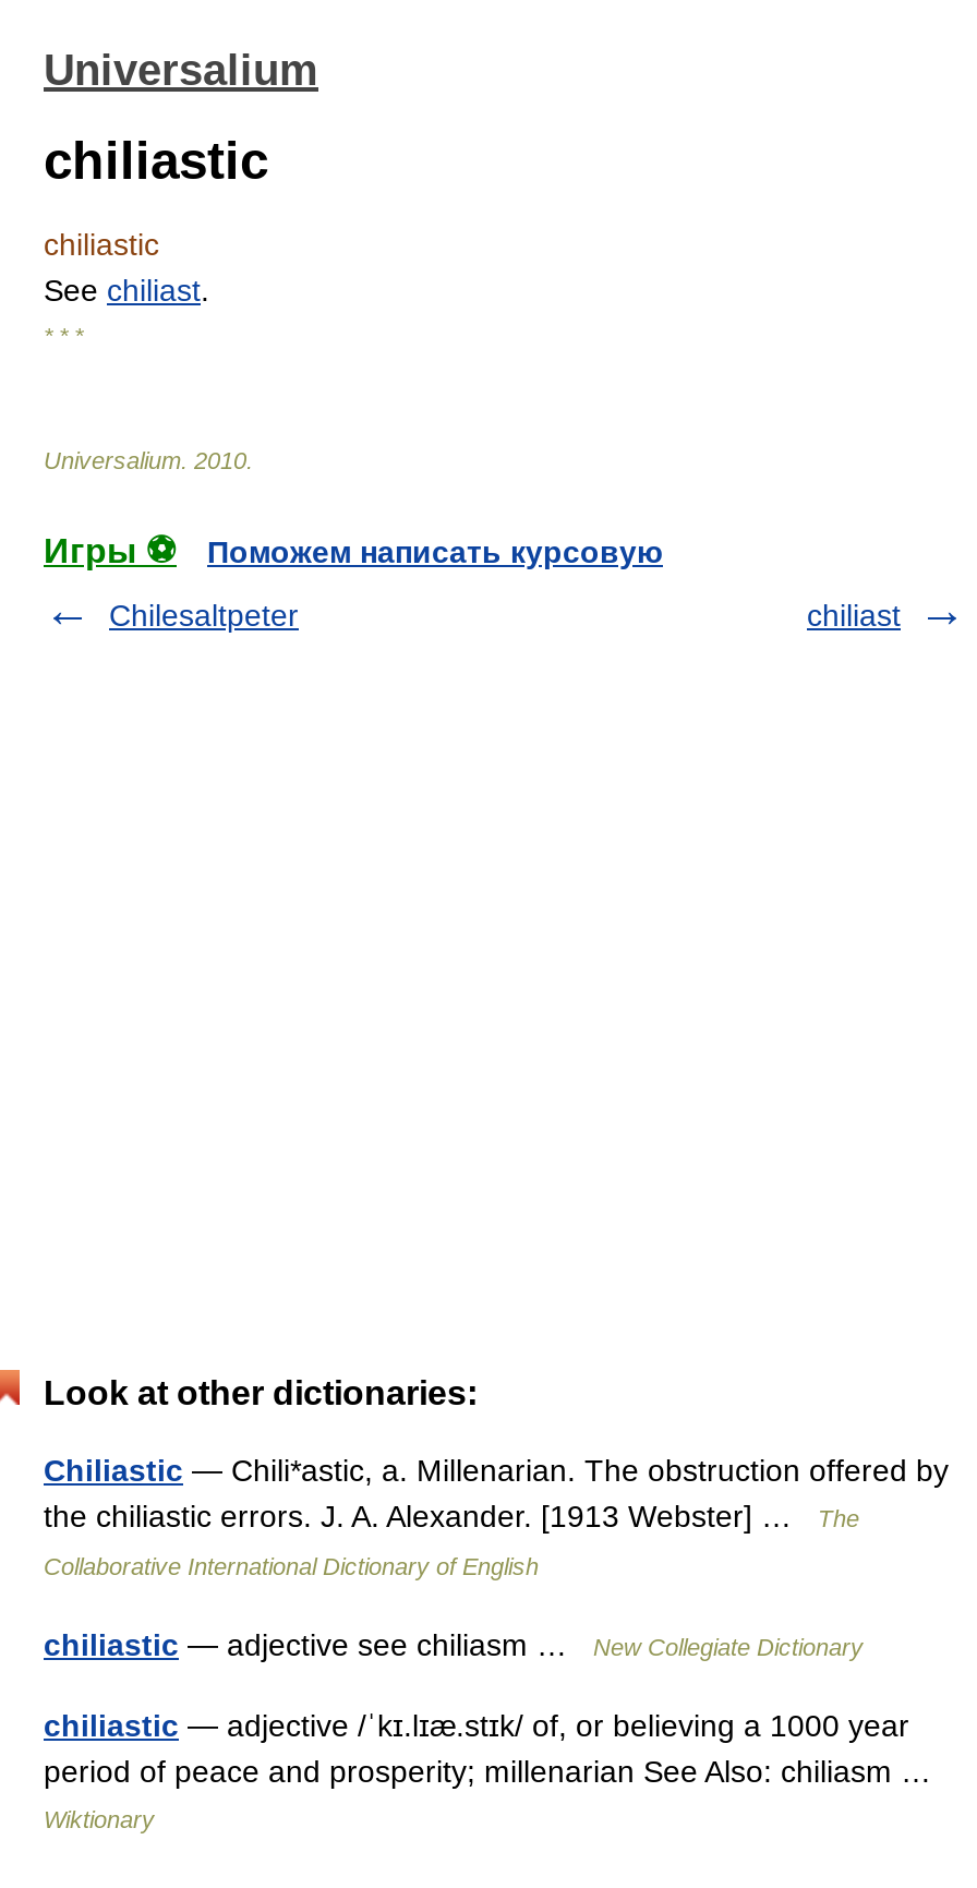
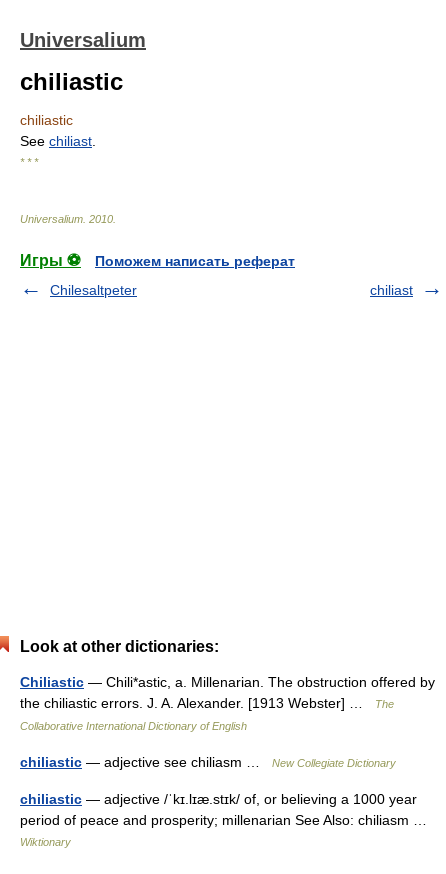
[207,534,663,569] Поможем написать курсовую -> [95,253,295,269] Поможем написать реферат

